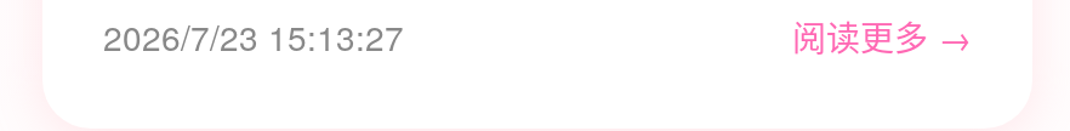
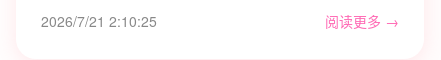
[103,12,404,61] 2026/7/23 15:13:27 -> [41,11,157,31] 2026/7/21 2:10:25

